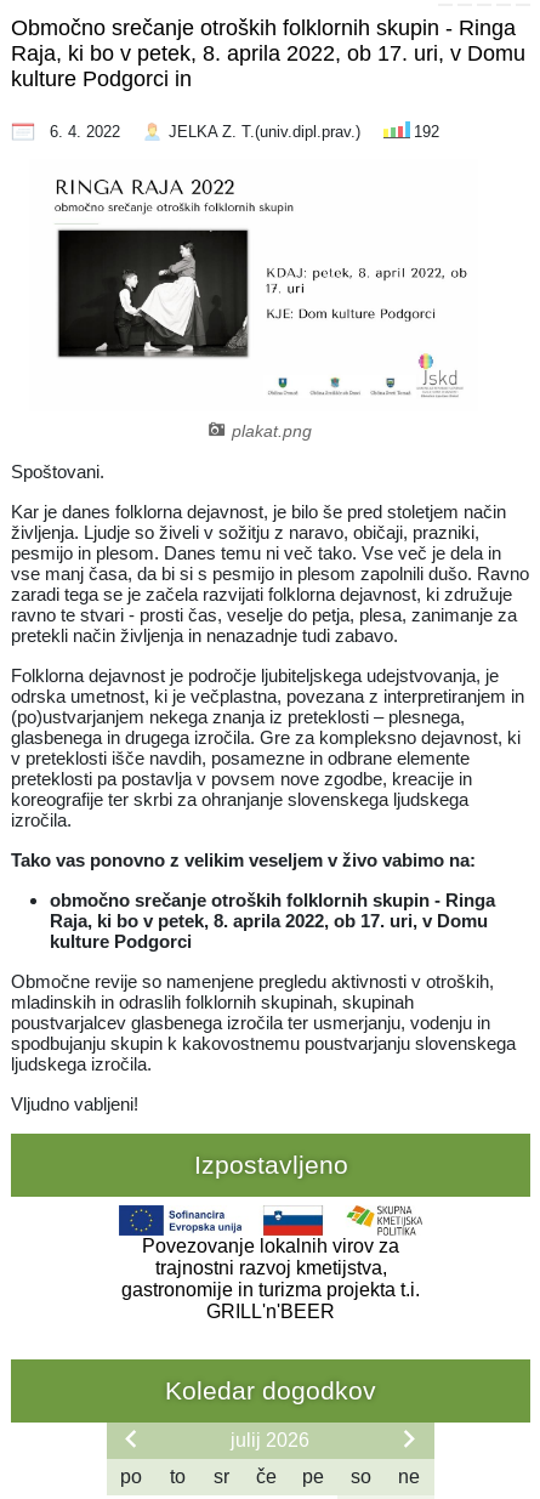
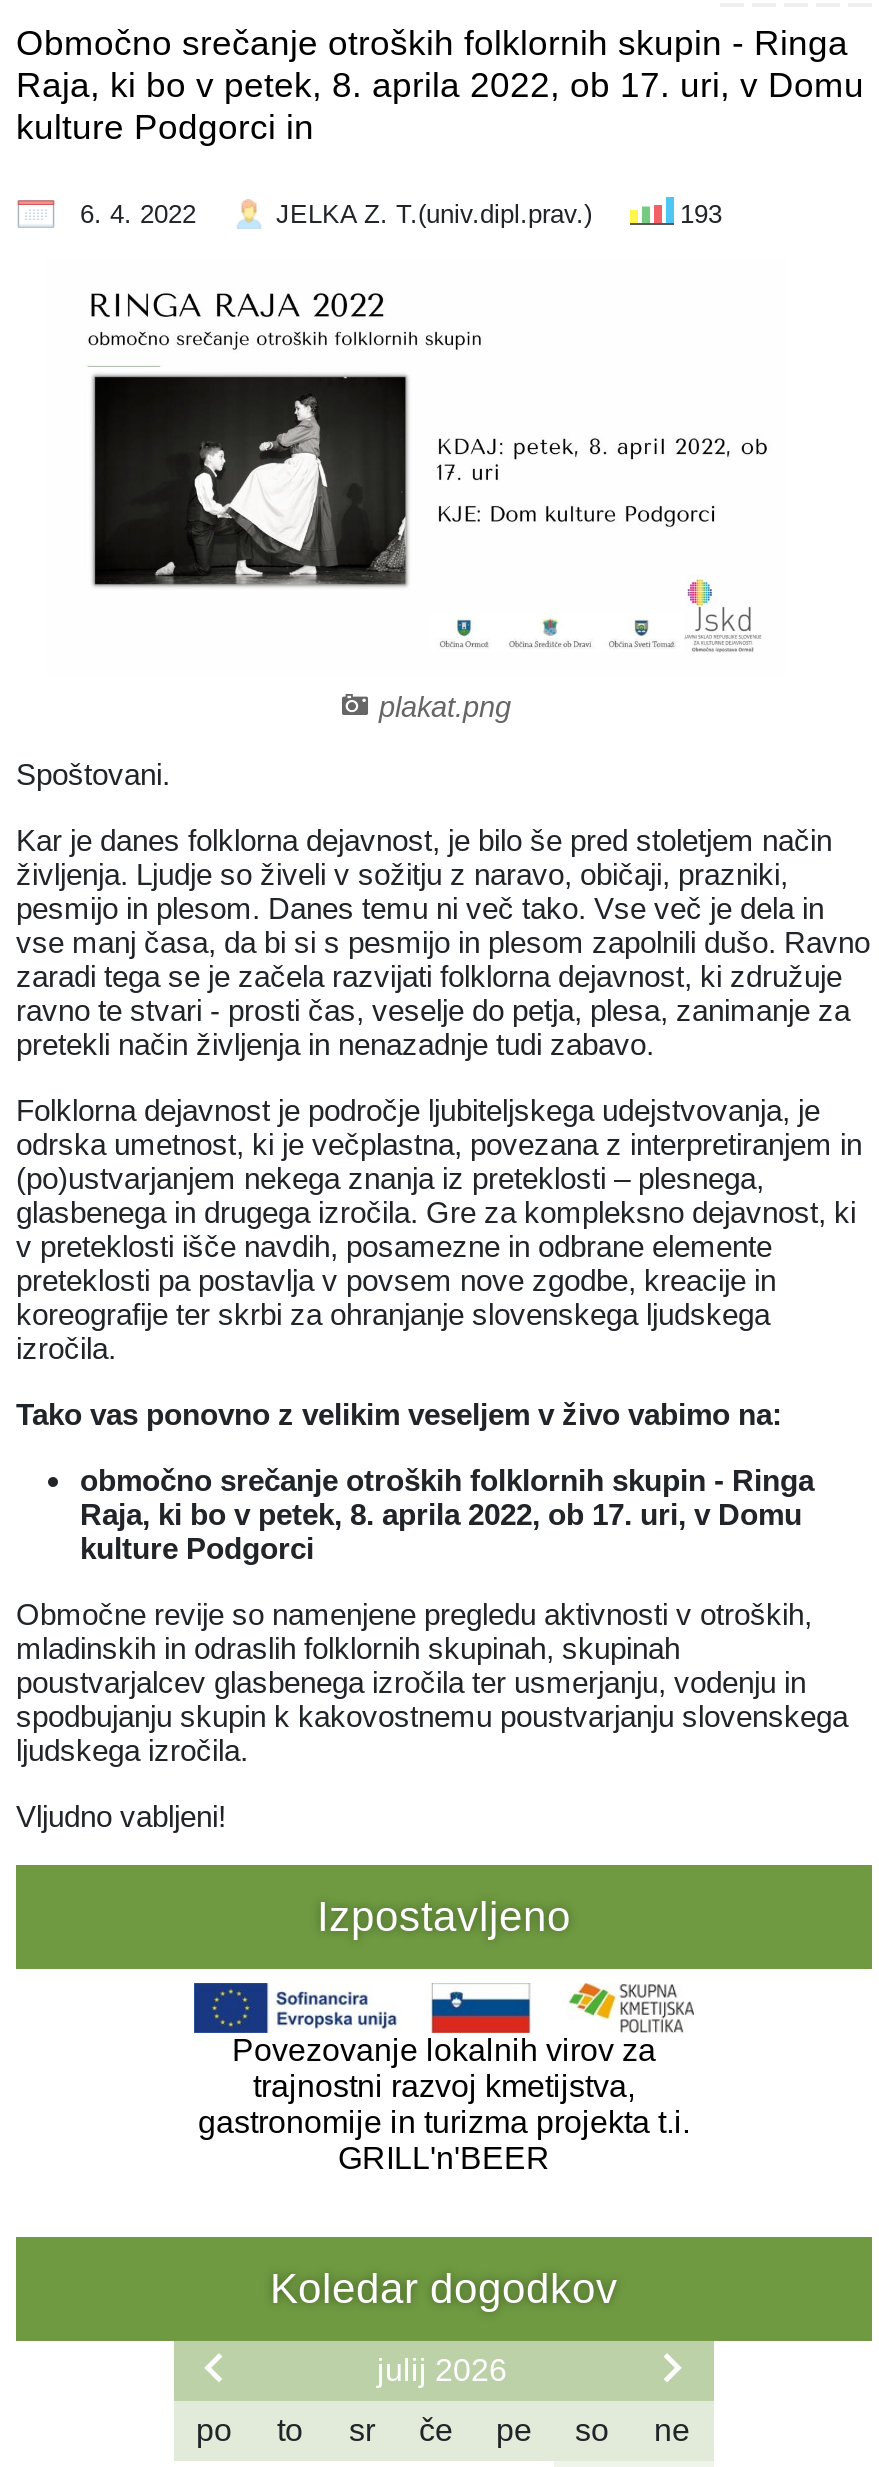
[414,123,439,141] 192 -> [680,199,722,229] 193

